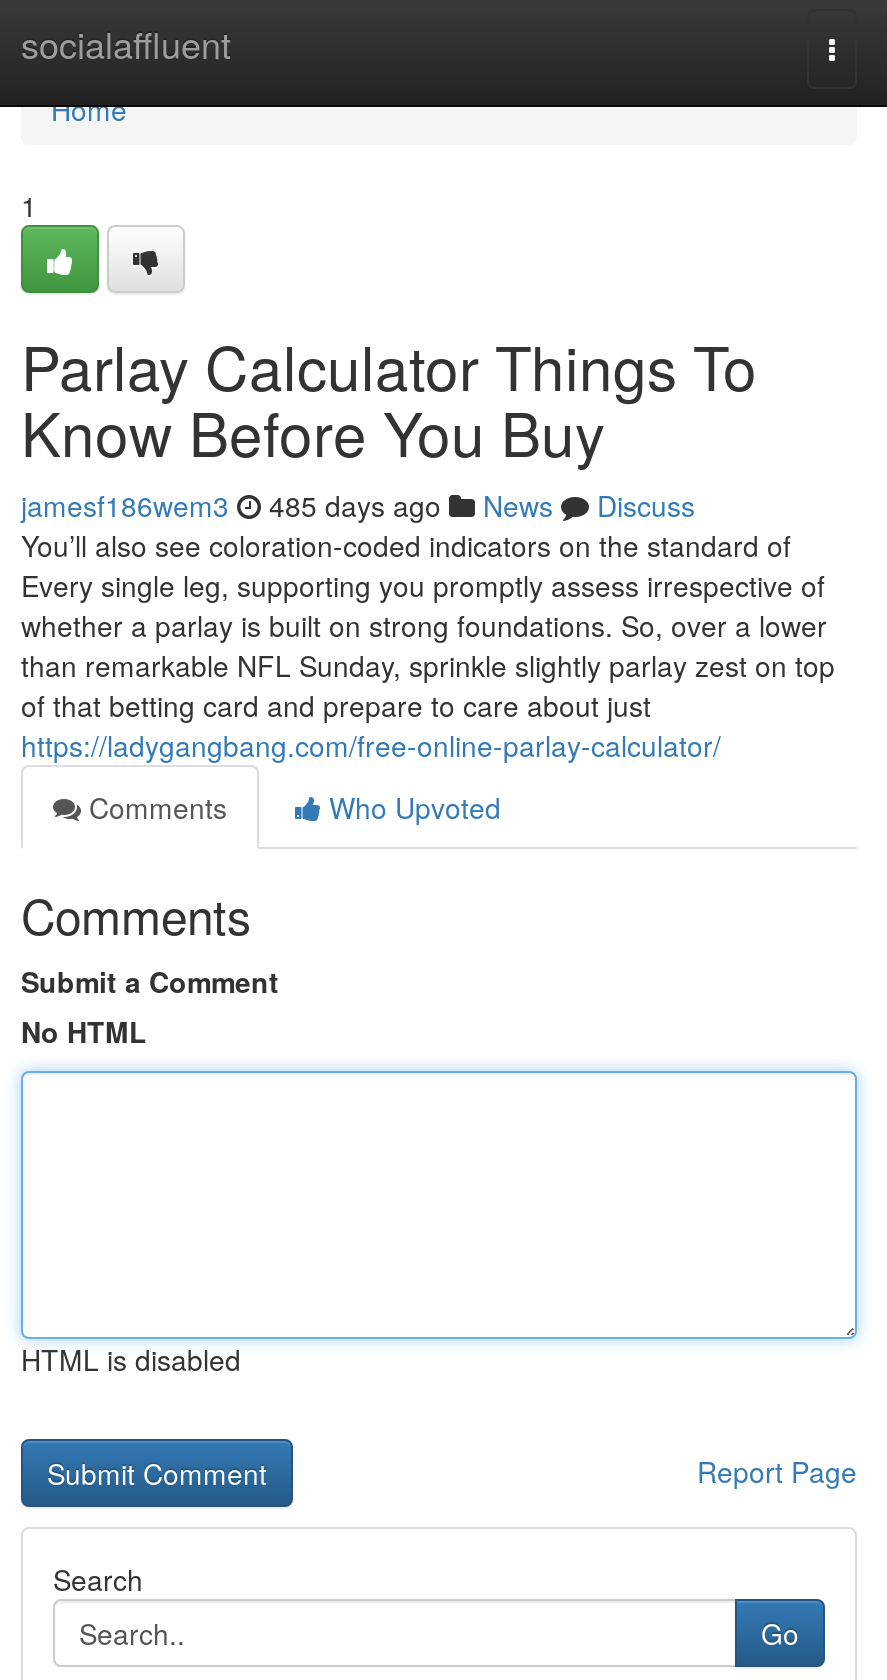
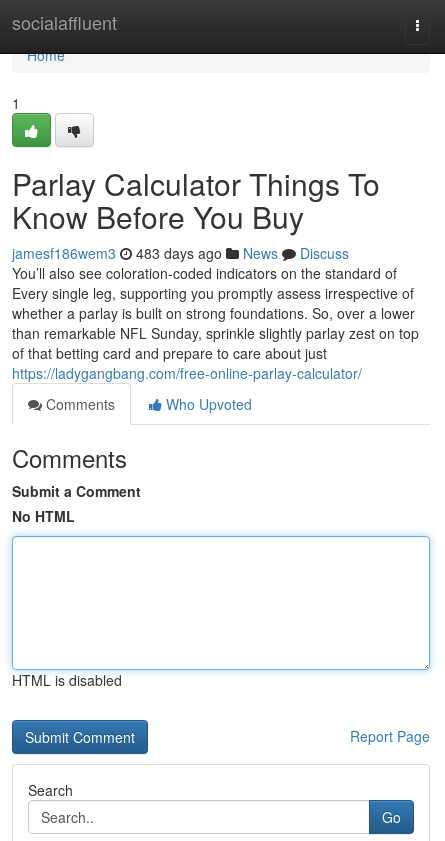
[21,485,695,525] jamesf186wem3 485 days ago News Discuss -> [12,243,349,263] jamesf186wem3 483 days ago News Discuss

